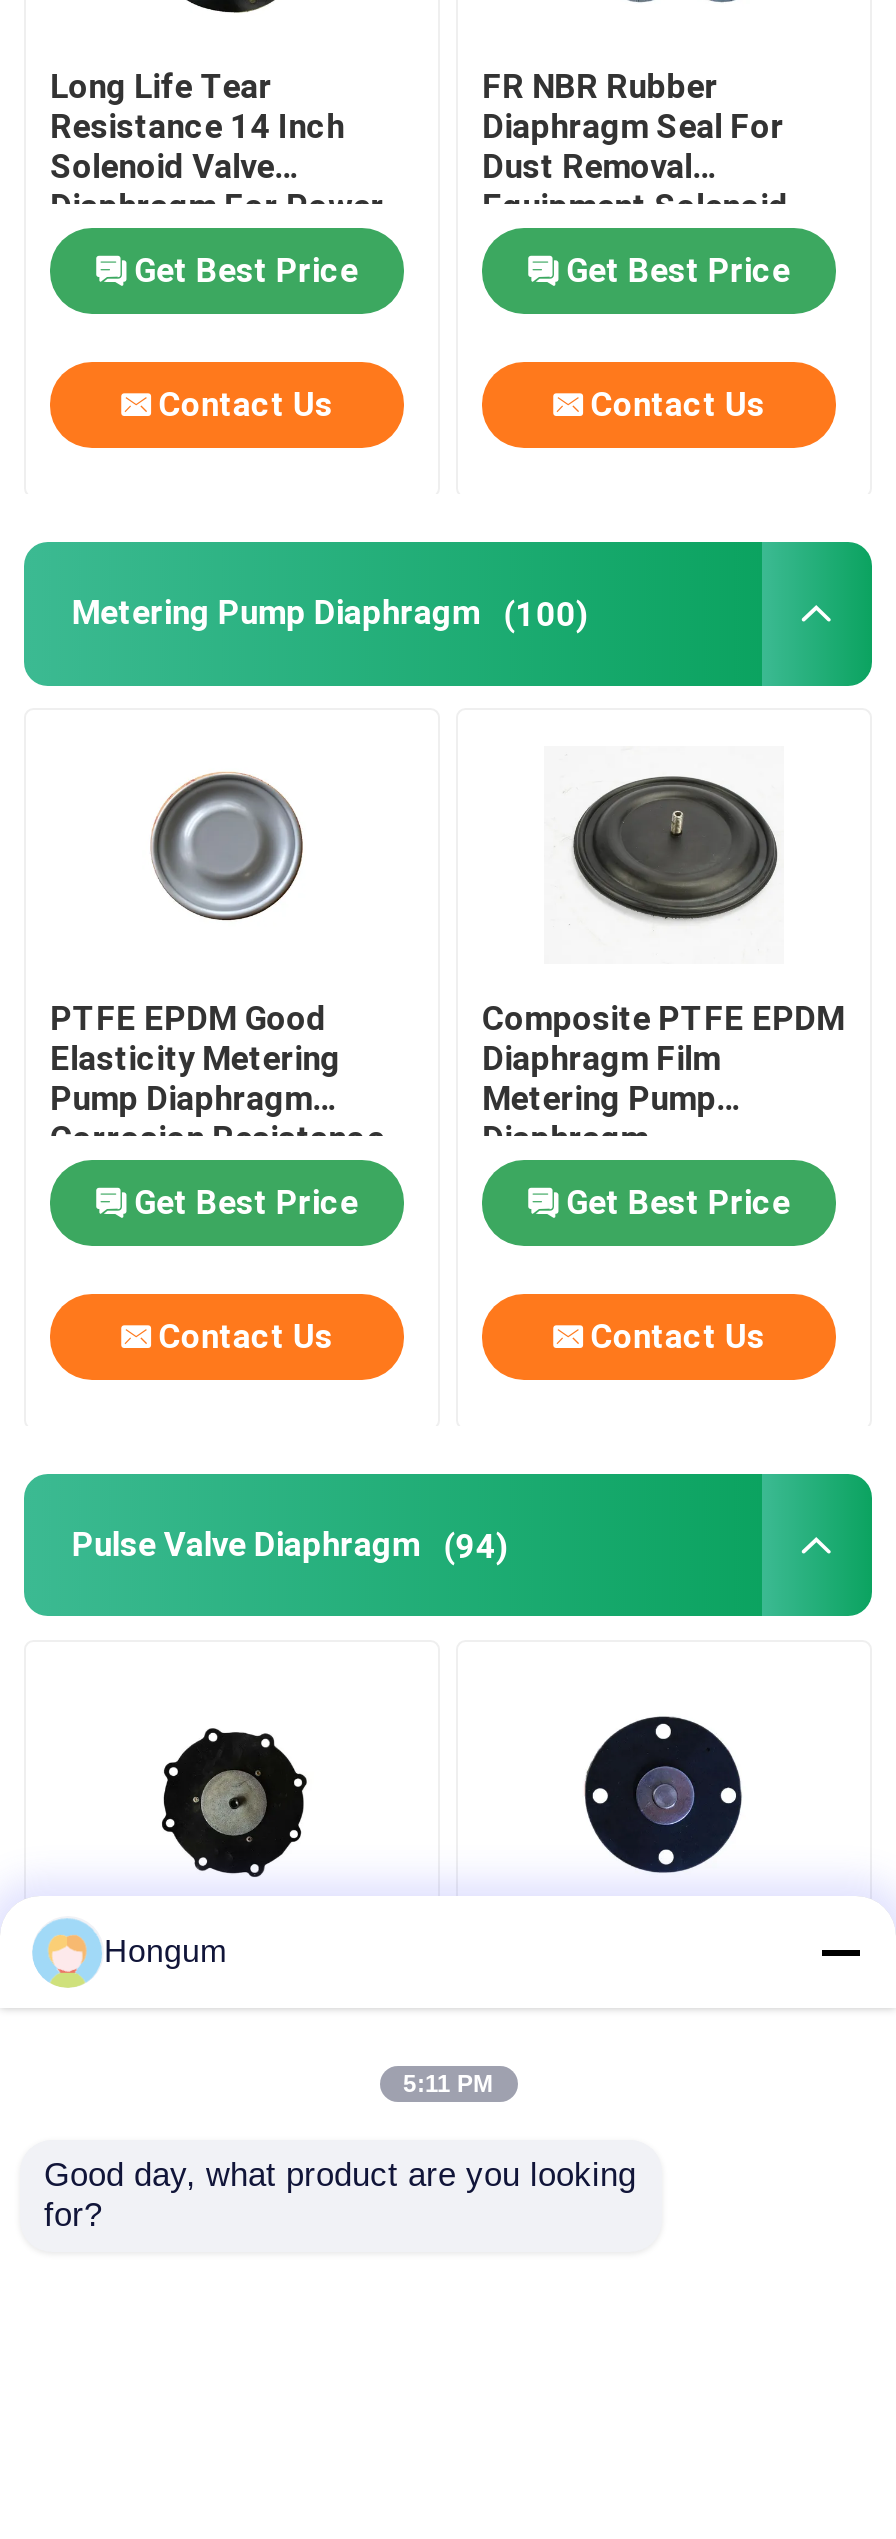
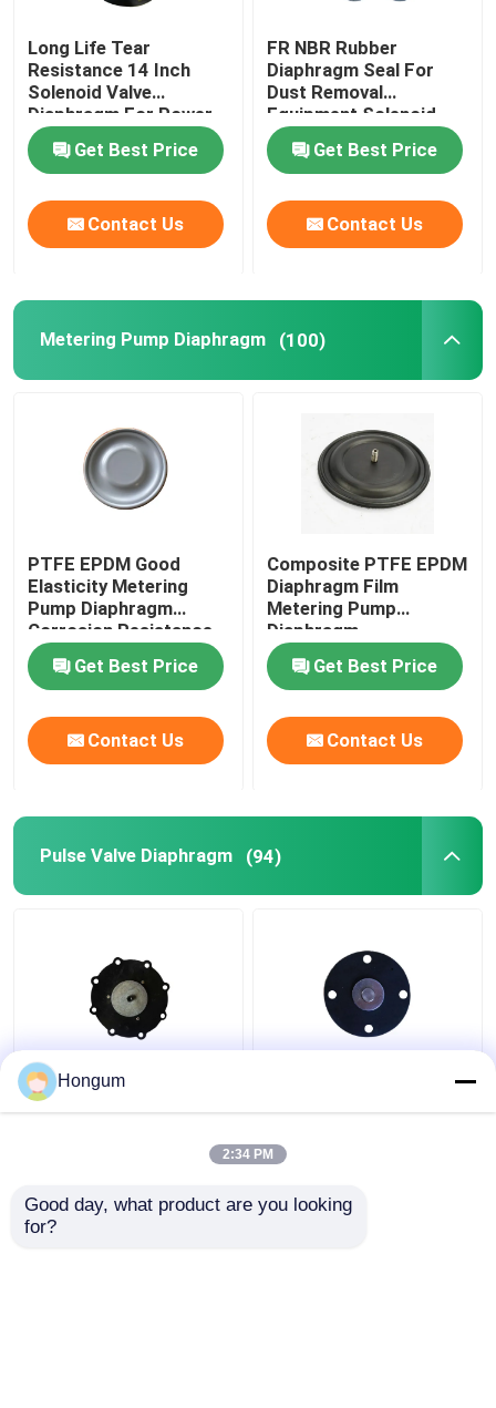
[403,2070,493,2098] 5:11 PM -> [223,1147,273,1162] 2:34 PM

